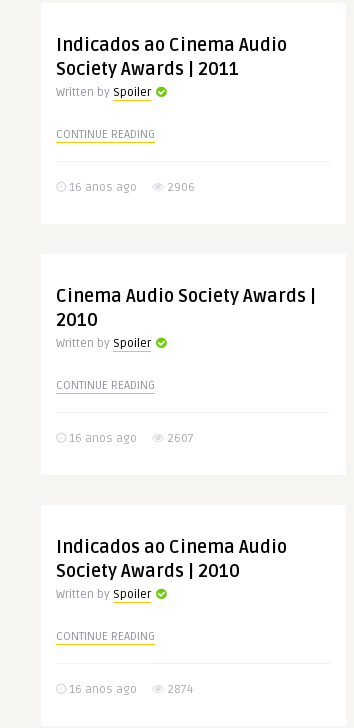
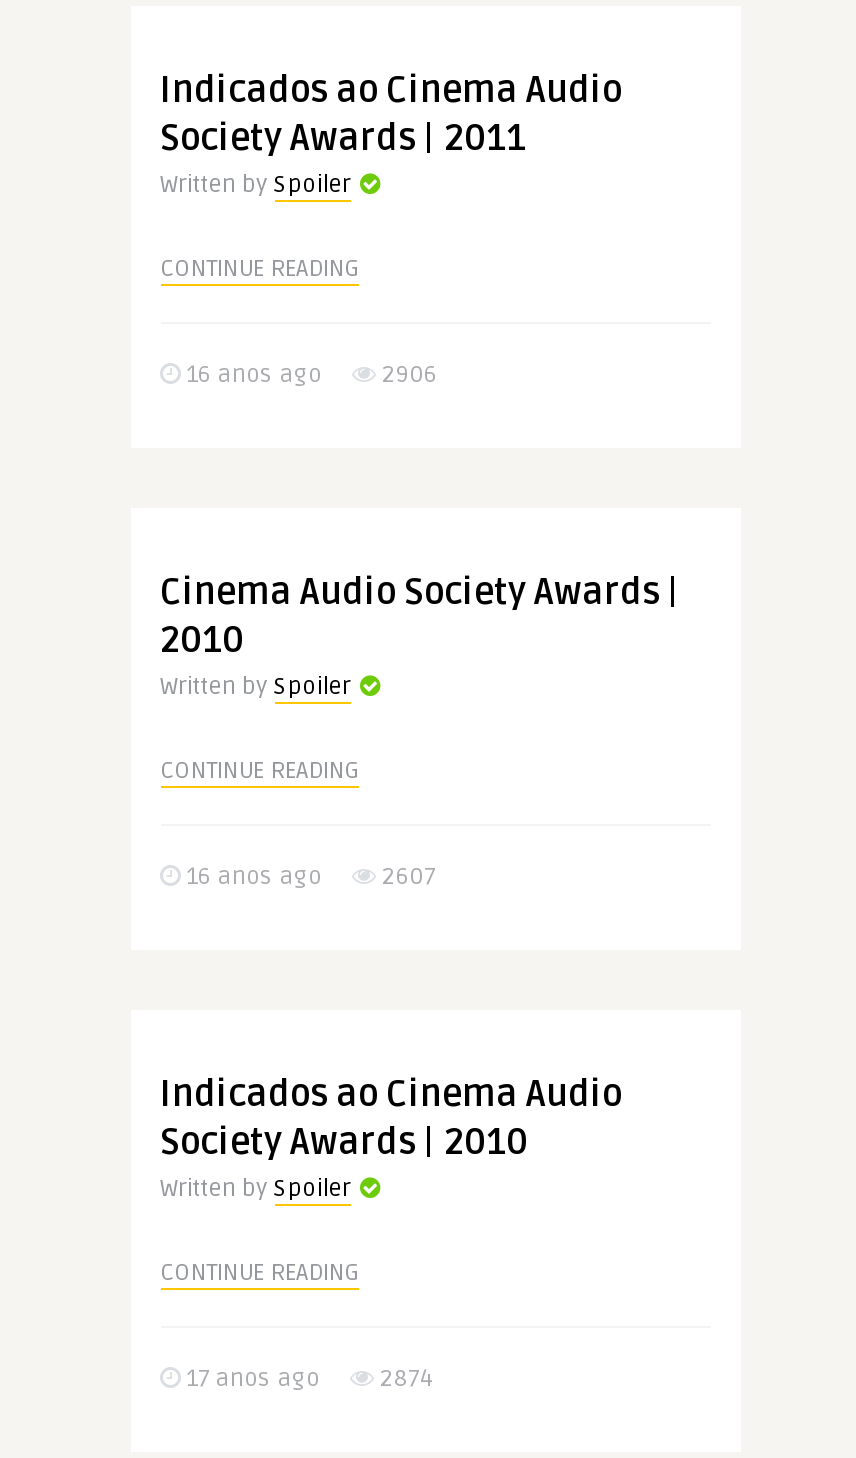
[65,682,192,697] 16 anos ago 2874 -> [180,1364,432,1394] 17 anos ago 2874

